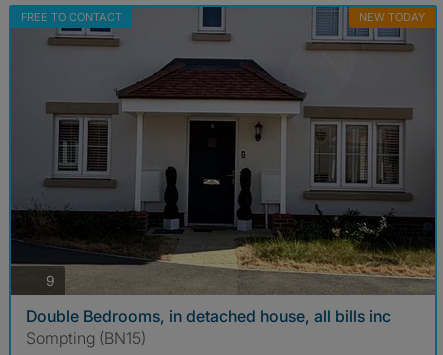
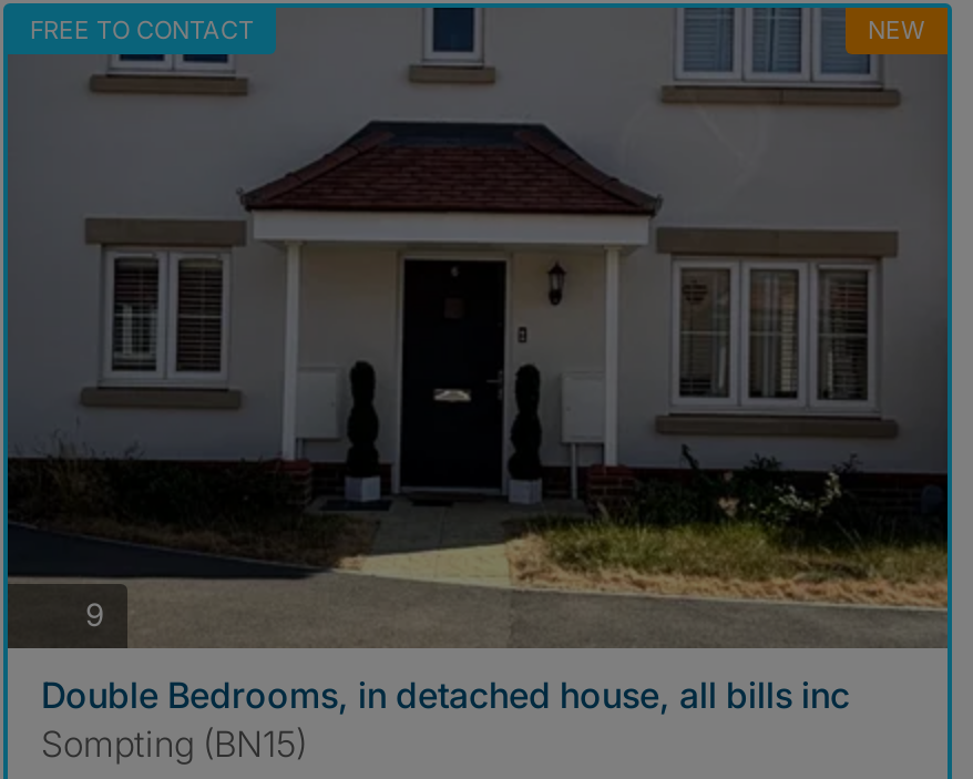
[359,10,425,24] NEW TODAY -> [868,16,925,47] NEW

